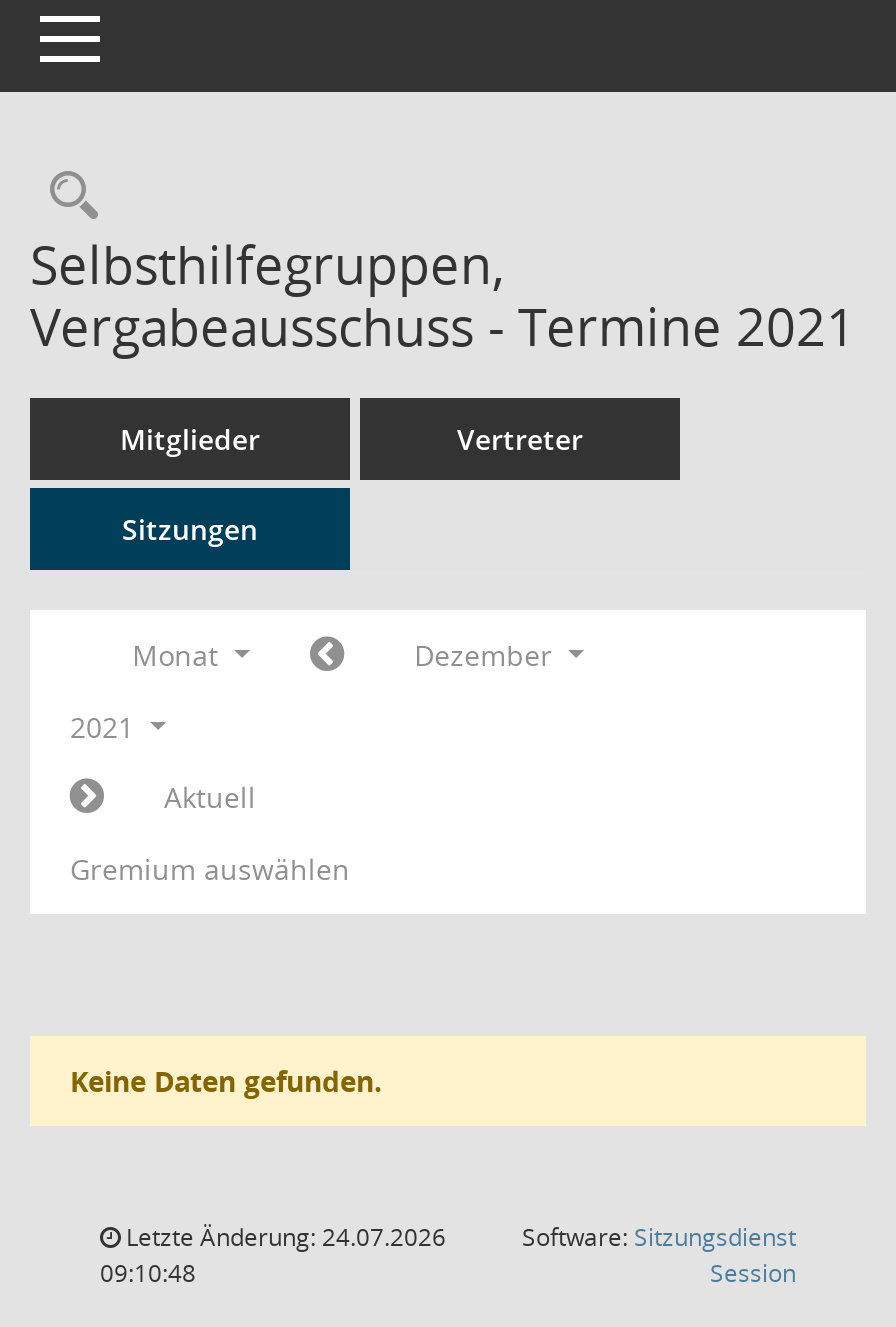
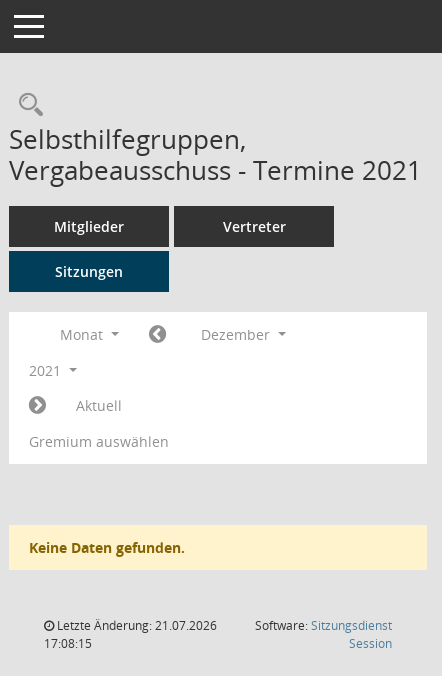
[120,1220,446,1254] Letzte Änderung: 24.07.2026 -> [54,617,217,634] Letzte Änderung: 21.07.2026
[100,1256,196,1290] 09:10:48 -> [44,635,92,652] 17:08:15

